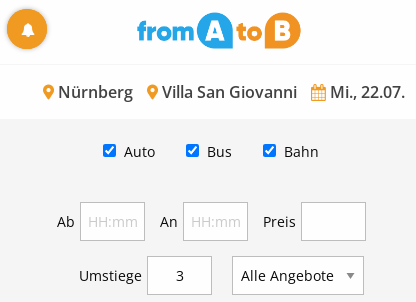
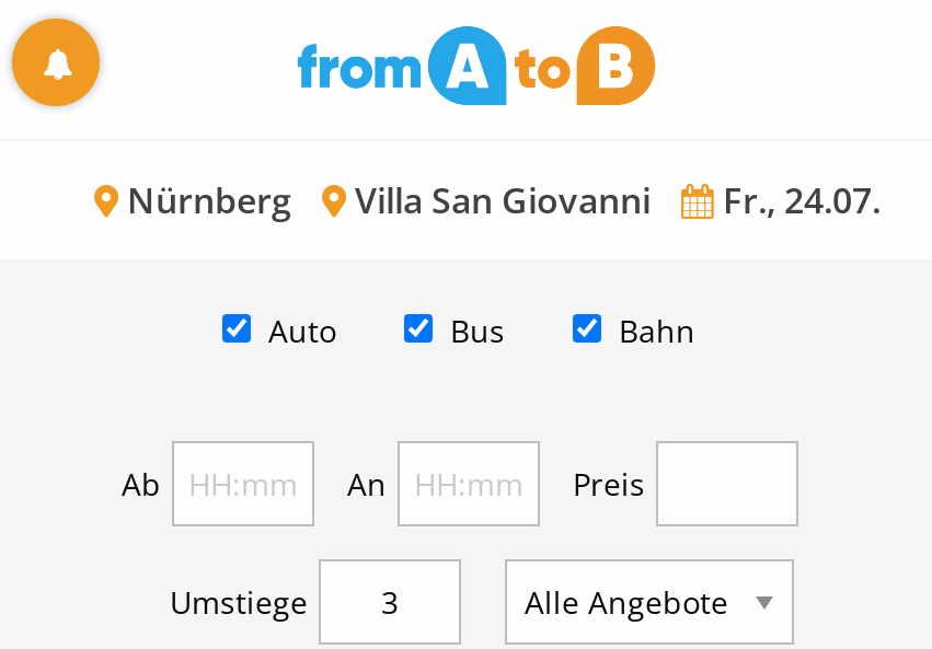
[54,80,405,102] Nürnberg Villa San Giovanni Mi., 22.07. -> [118,175,881,223] Nürnberg Villa San Giovanni Fr., 24.07.

